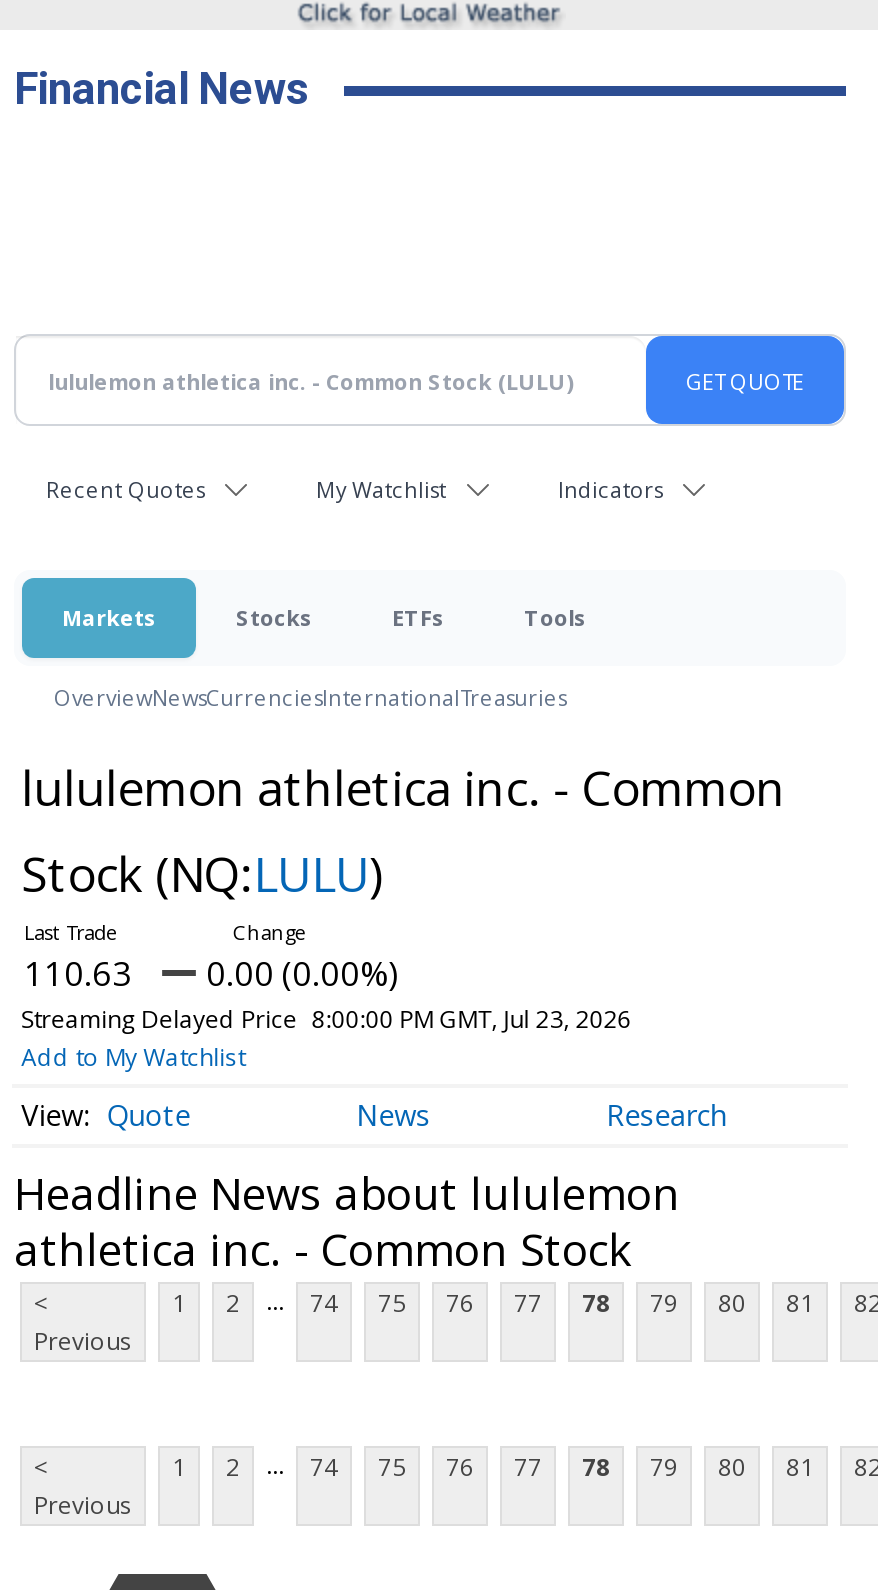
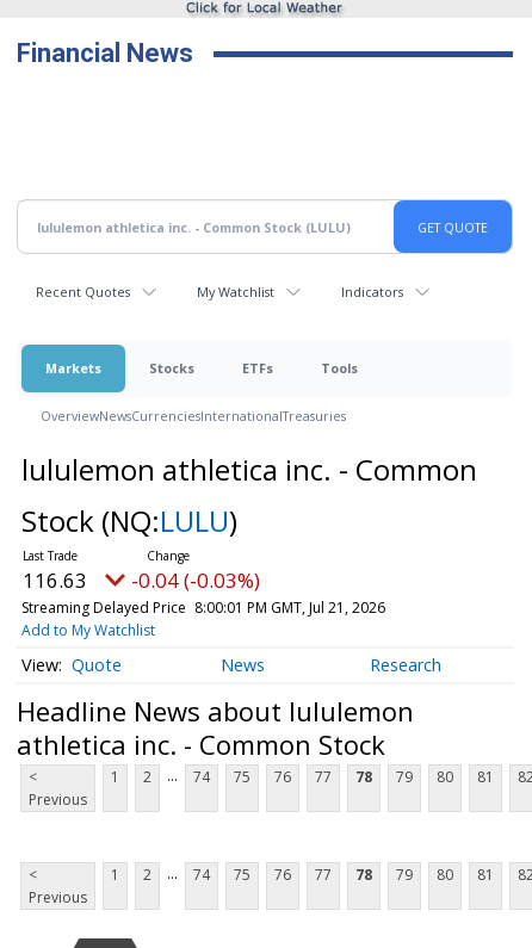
[24,950,132,996] 110.63 -> [23,566,87,594] 116.63
[206,950,398,996] 0.00 (0.00%) -> [131,566,260,594] -0.04 (-0.03%)
[21,1002,632,1036] Streaming Delayed Price 8:00:00 PM GMT, Jul 23, 2026 -> [21,597,385,618] Streaming Delayed Price 8:00:01 PM GMT, Jul 21, 2026

